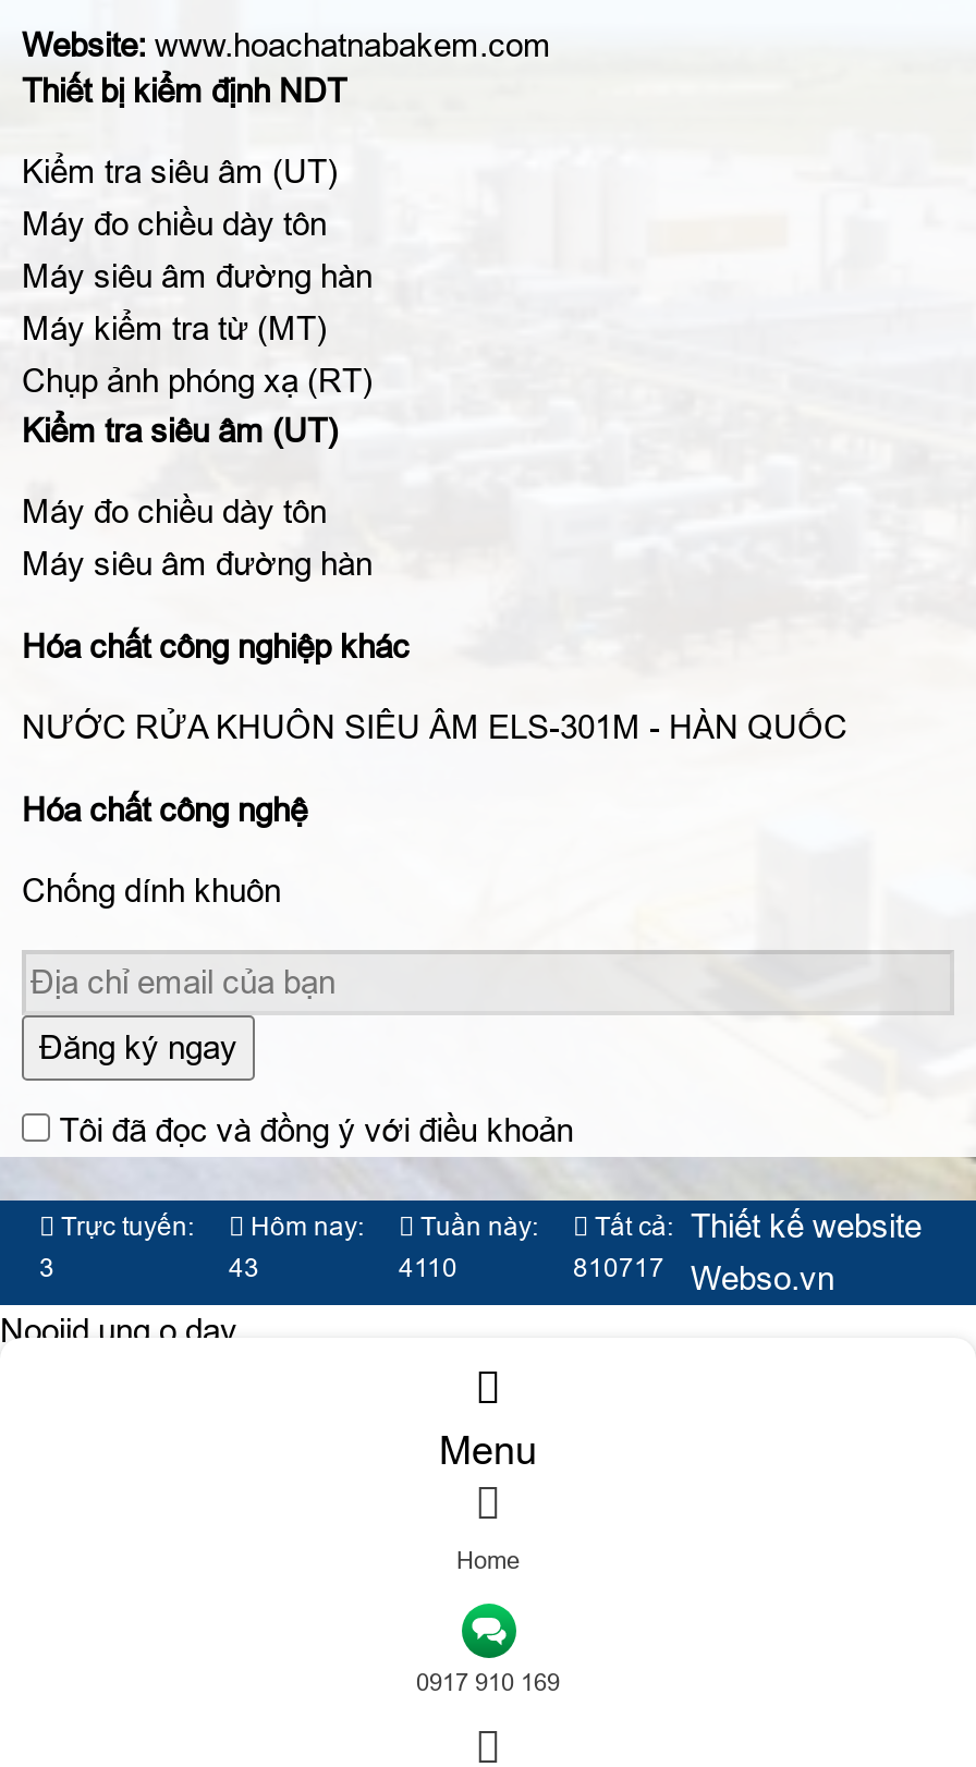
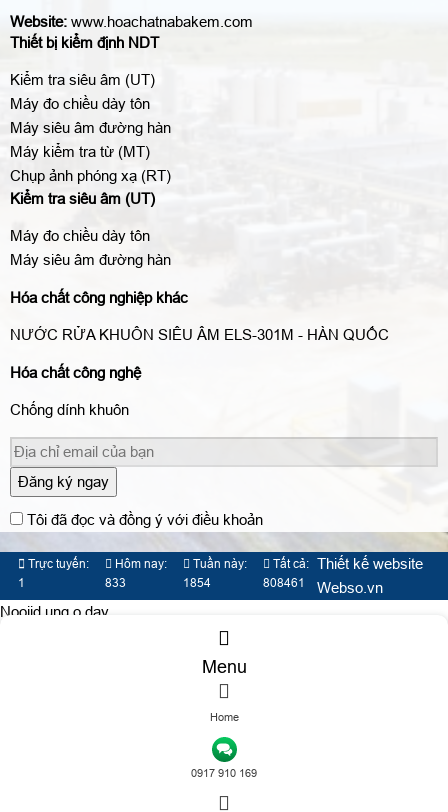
[39,1253,54,1283] 3 -> [18,576,25,590] 1
[229,1253,259,1283] 43 -> [105,576,126,590] 833
[399,1253,457,1283] 4110 -> [183,576,211,590] 1854
[573,1253,834,1296] 810717 Webso.vn -> [263,576,383,596] 808461 Webso.vn

